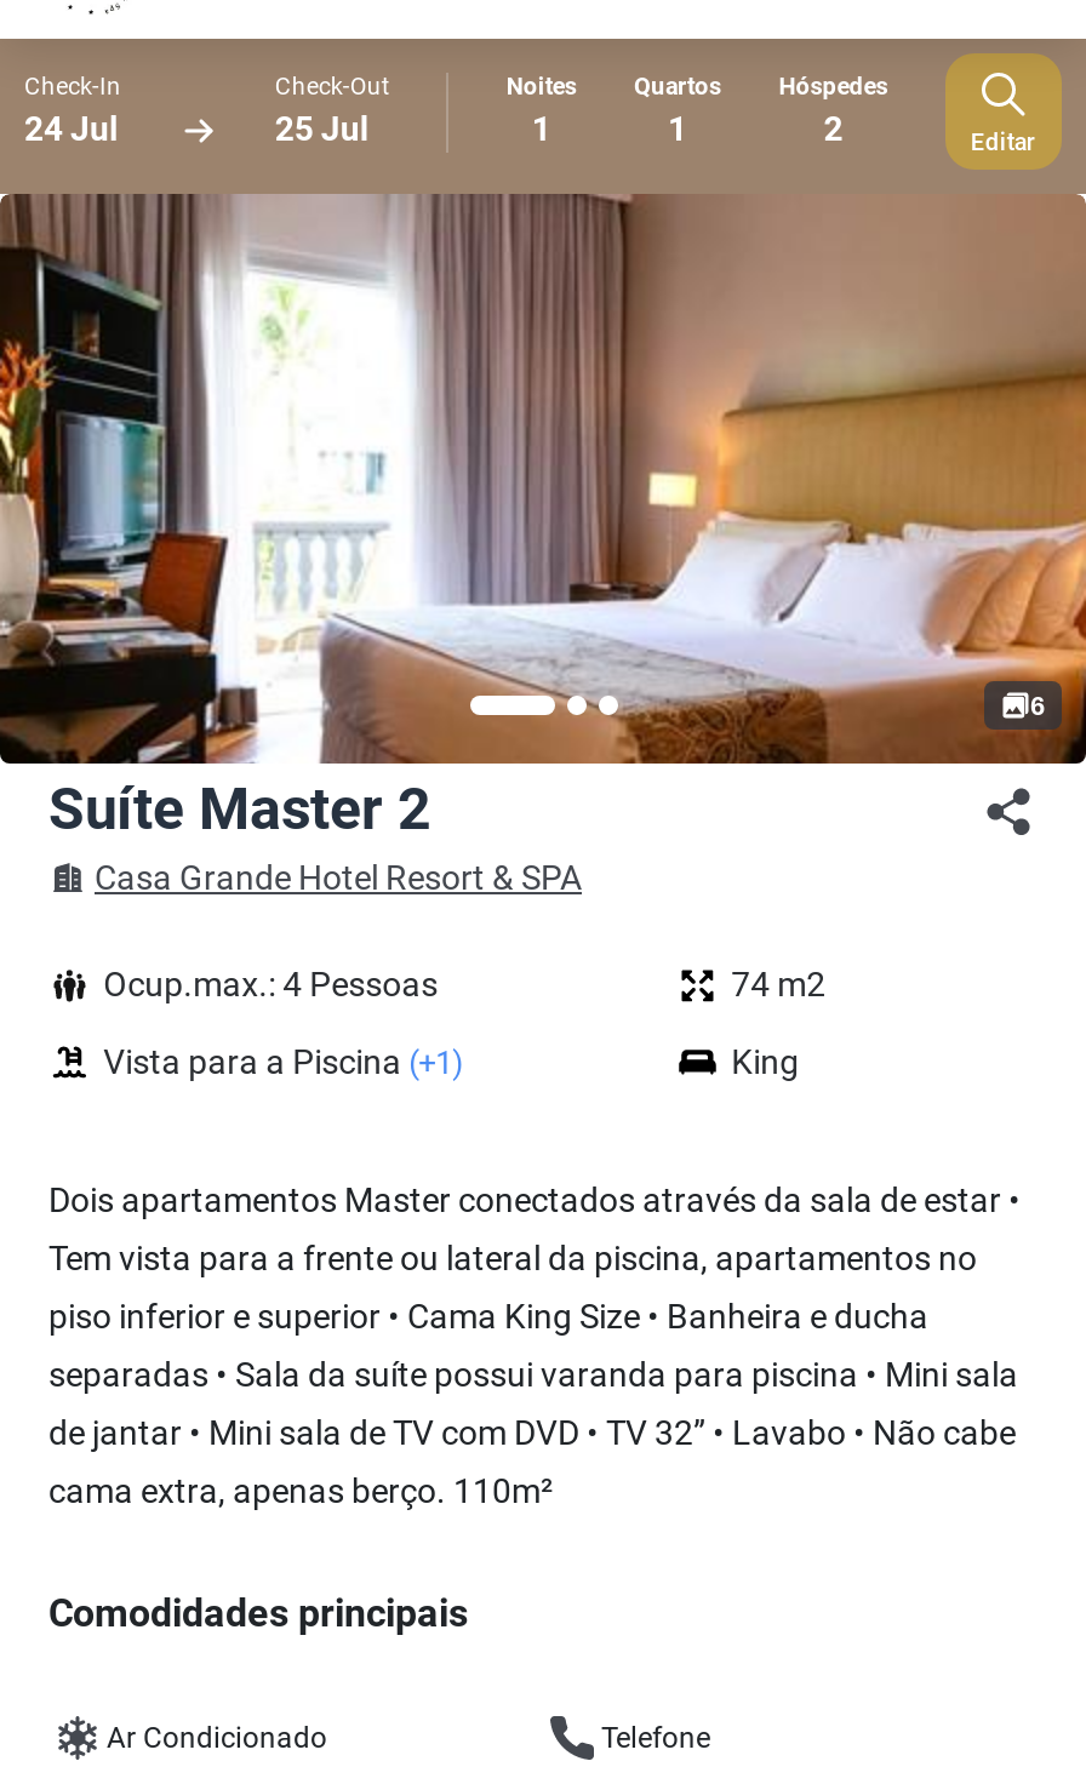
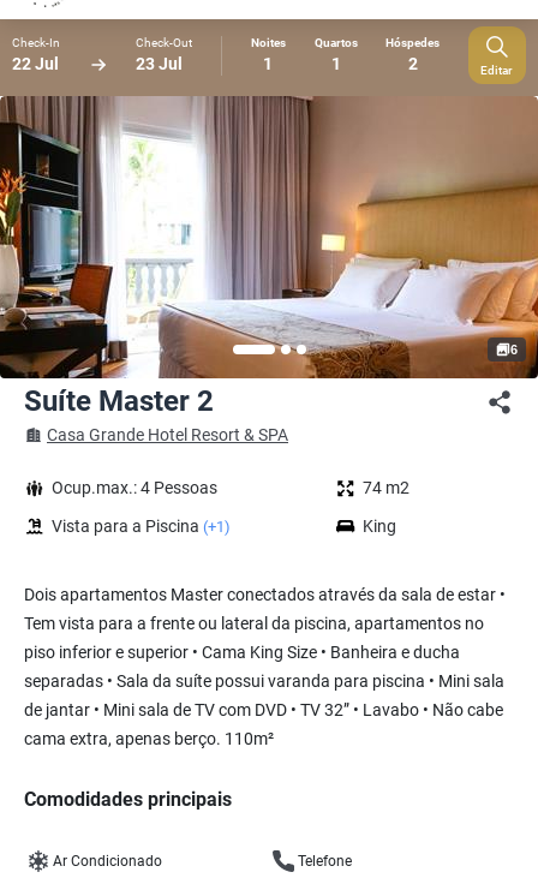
[24,109,119,148] 24 Jul -> [12,54,59,73] 22 Jul
[275,109,369,148] 25 Jul -> [136,54,183,73] 23 Jul

